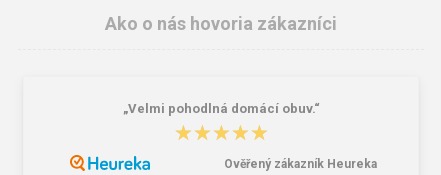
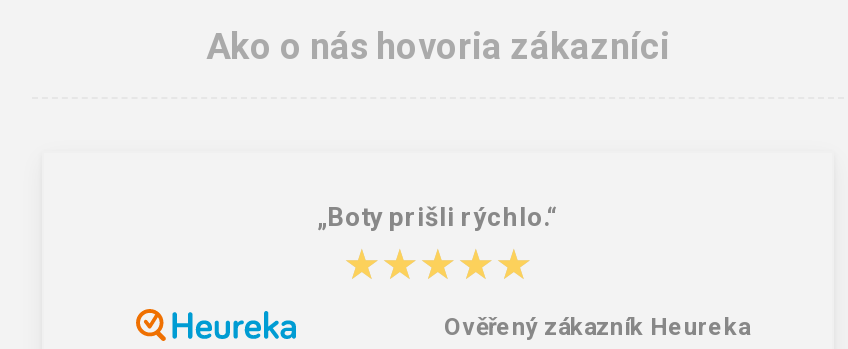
[122,101,319,116] „Velmi pohodlná domácí obuv.“ -> [317,201,559,231] „Boty prišli rýchlo.“

